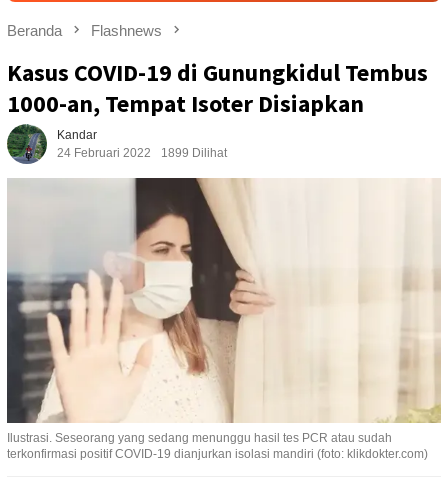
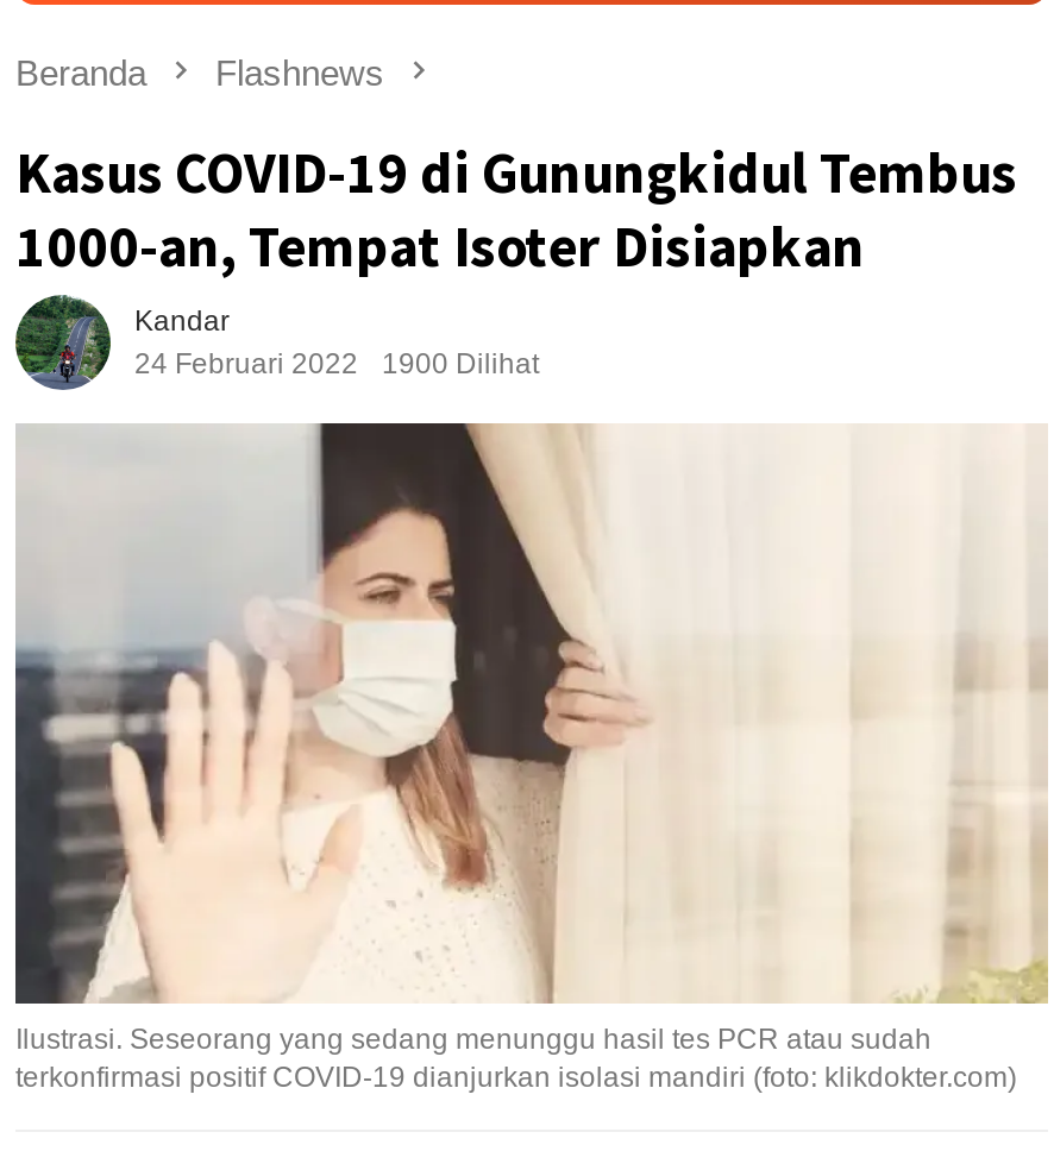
[57,146,227,160] 24 Februari 2022 1899 Dilihat -> [134,347,539,380] 24 Februari 2022 1900 Dilihat

